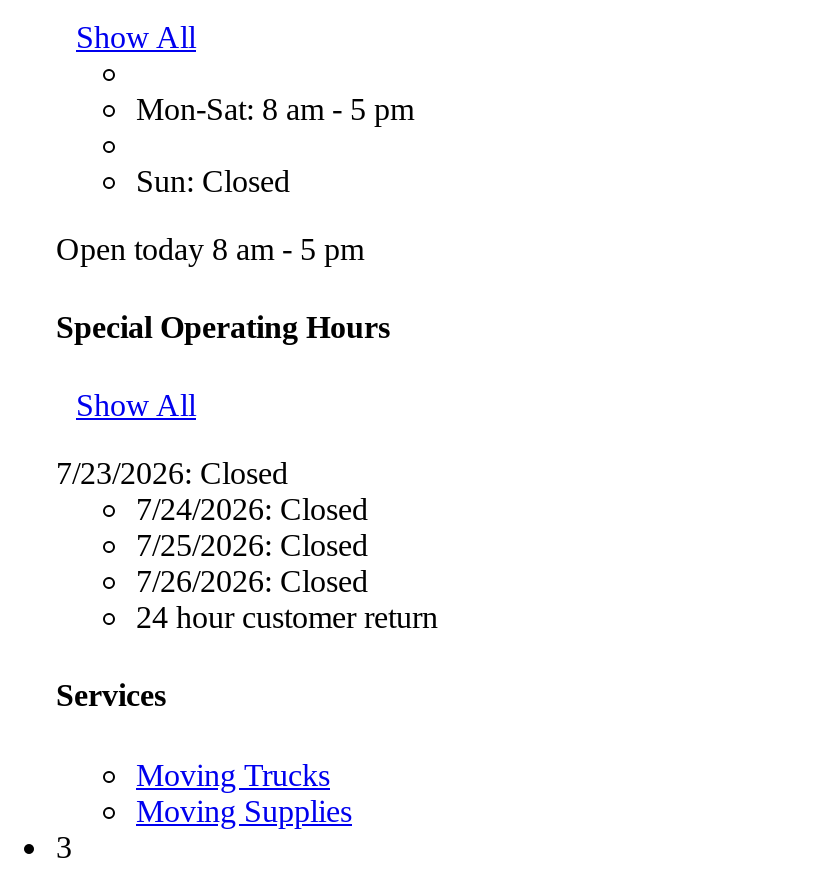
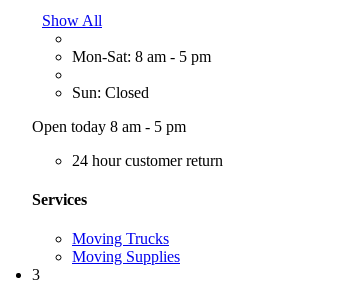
[56,310,390,598] Special Operating Hours | Show All | 7/23/2026: Closed | 7/24/2026: Closed | 7/25/2026: Closed | 7/26/2026: Closed -> none

